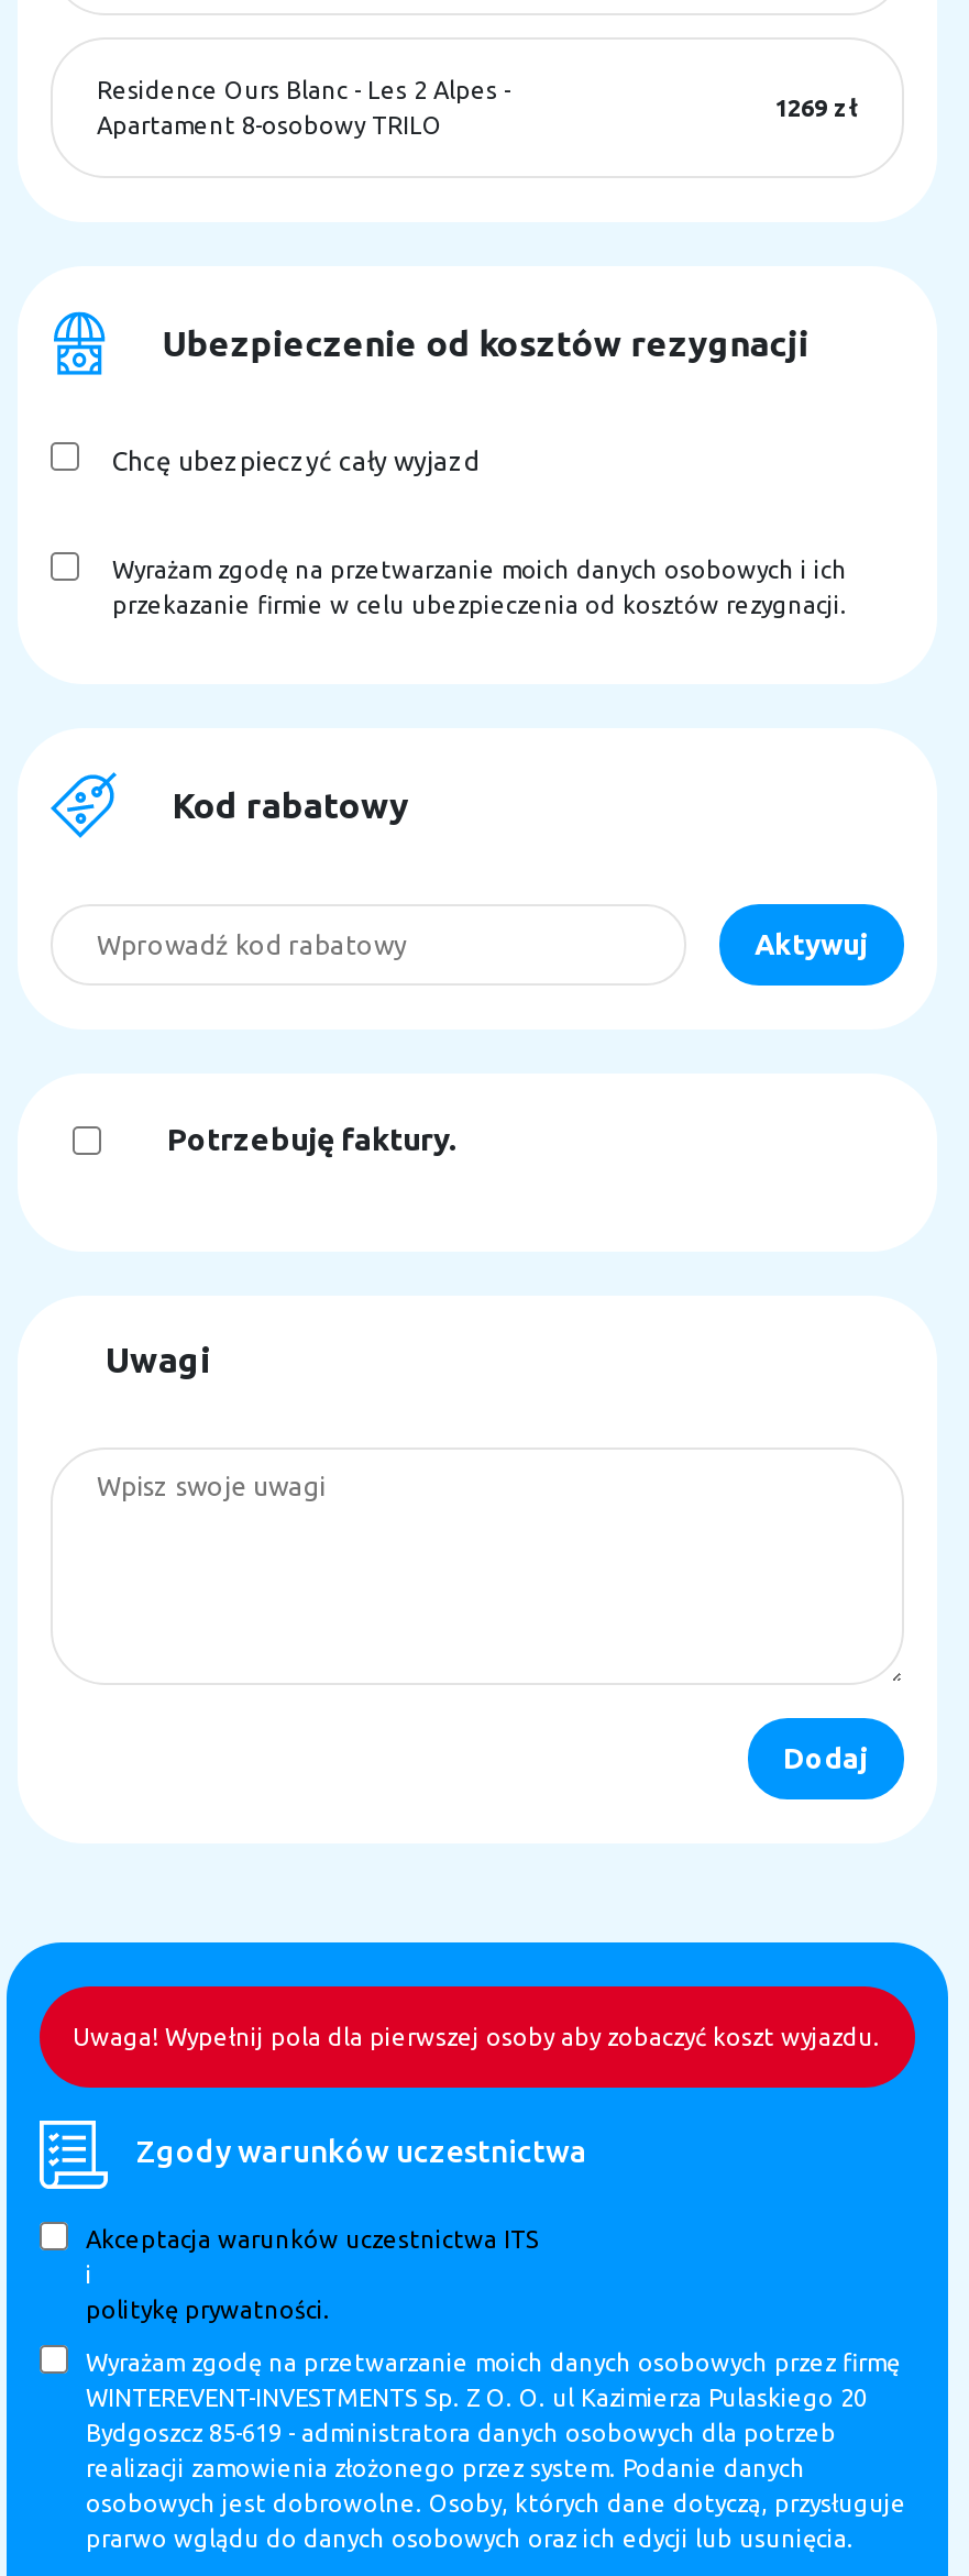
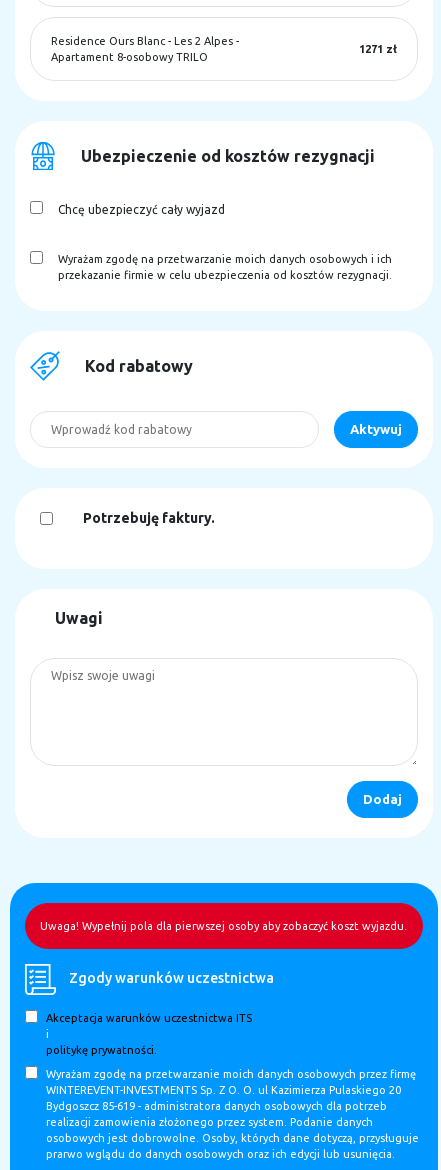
[774,95,858,121] 1269 zł -> [359,43,397,55] 1271 zł

